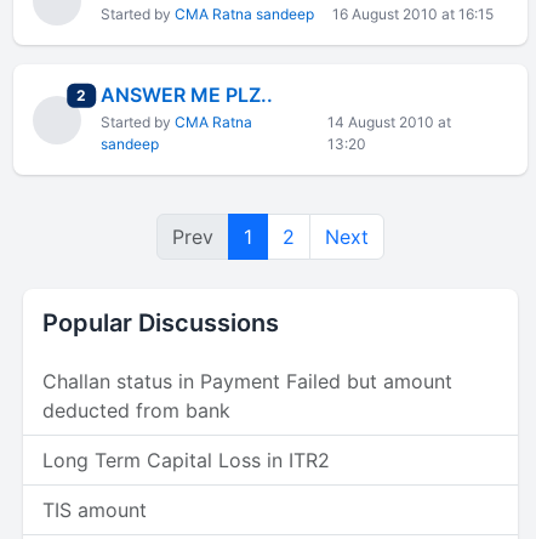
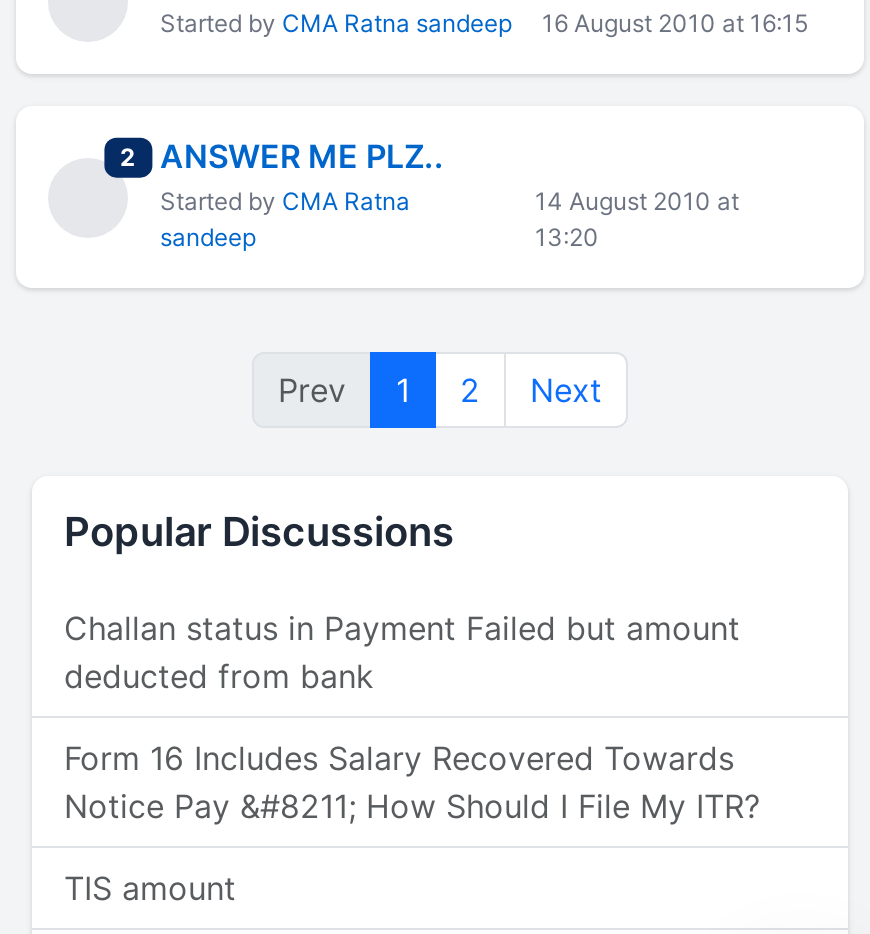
[42,448,330,472] Long Term Capital Loss in ITR2 -> [64,738,760,826] Form 16 Includes Salary Recovered Towards | Notice Pay &#8211; How Should I File My ITR?

